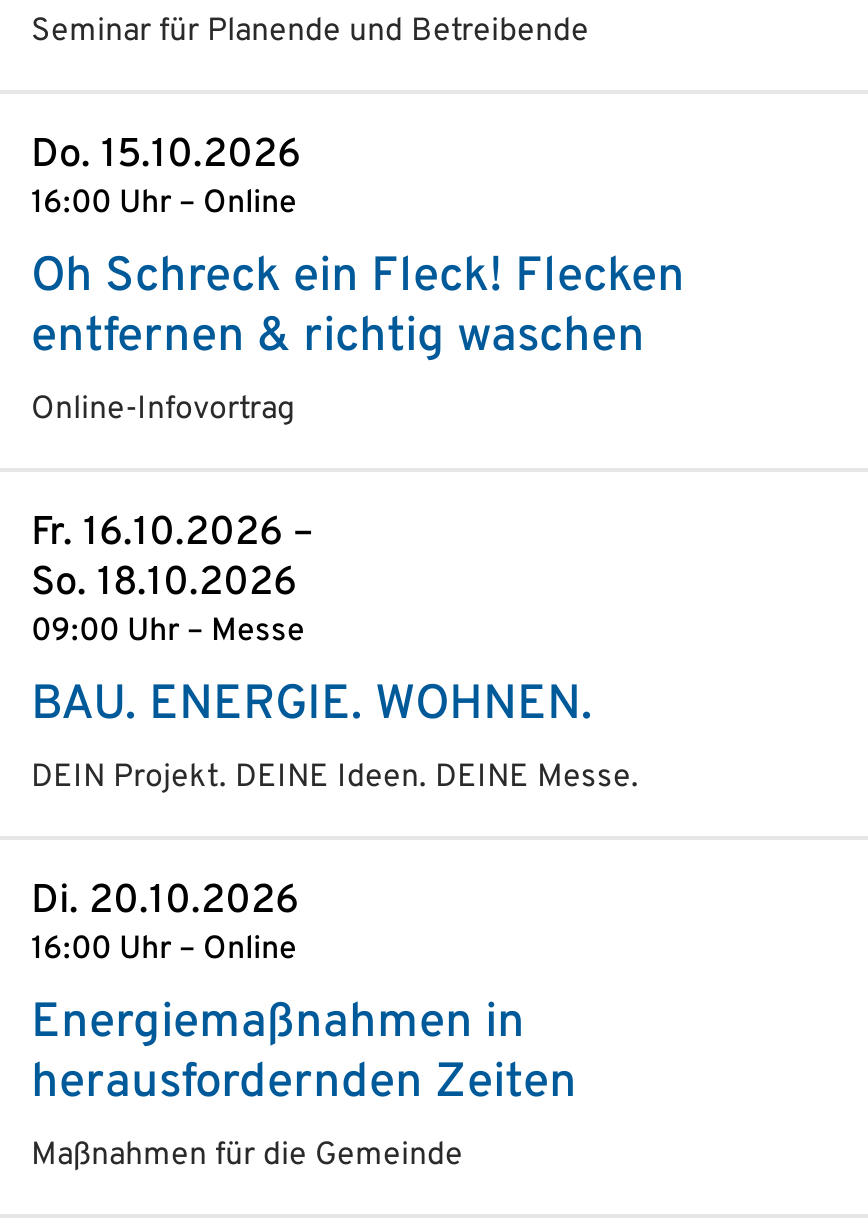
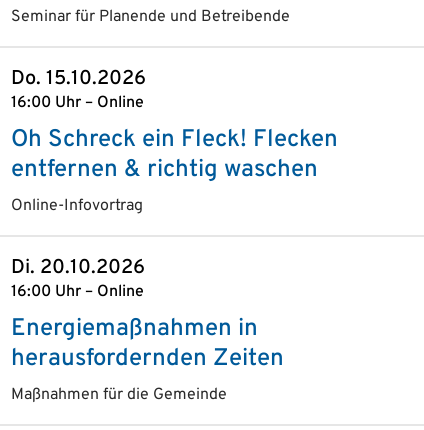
[31,508,639,798] Fr. 16.10.2026 – | So. 18.10.2026 | 09:00 Uhr – Messe | BAU. ENERGIE. WOHNEN. | DEIN Projekt. DEINE Ideen. DEINE Messe. -> none

